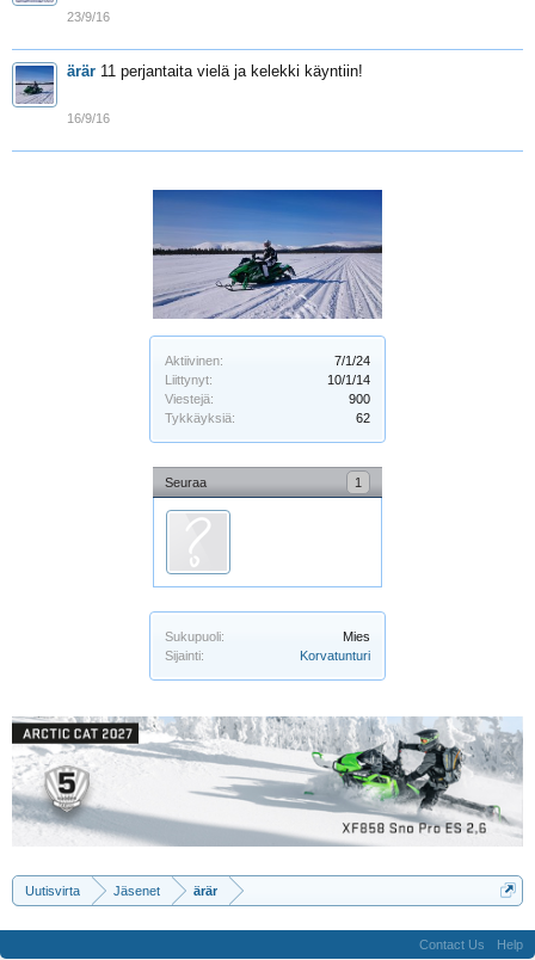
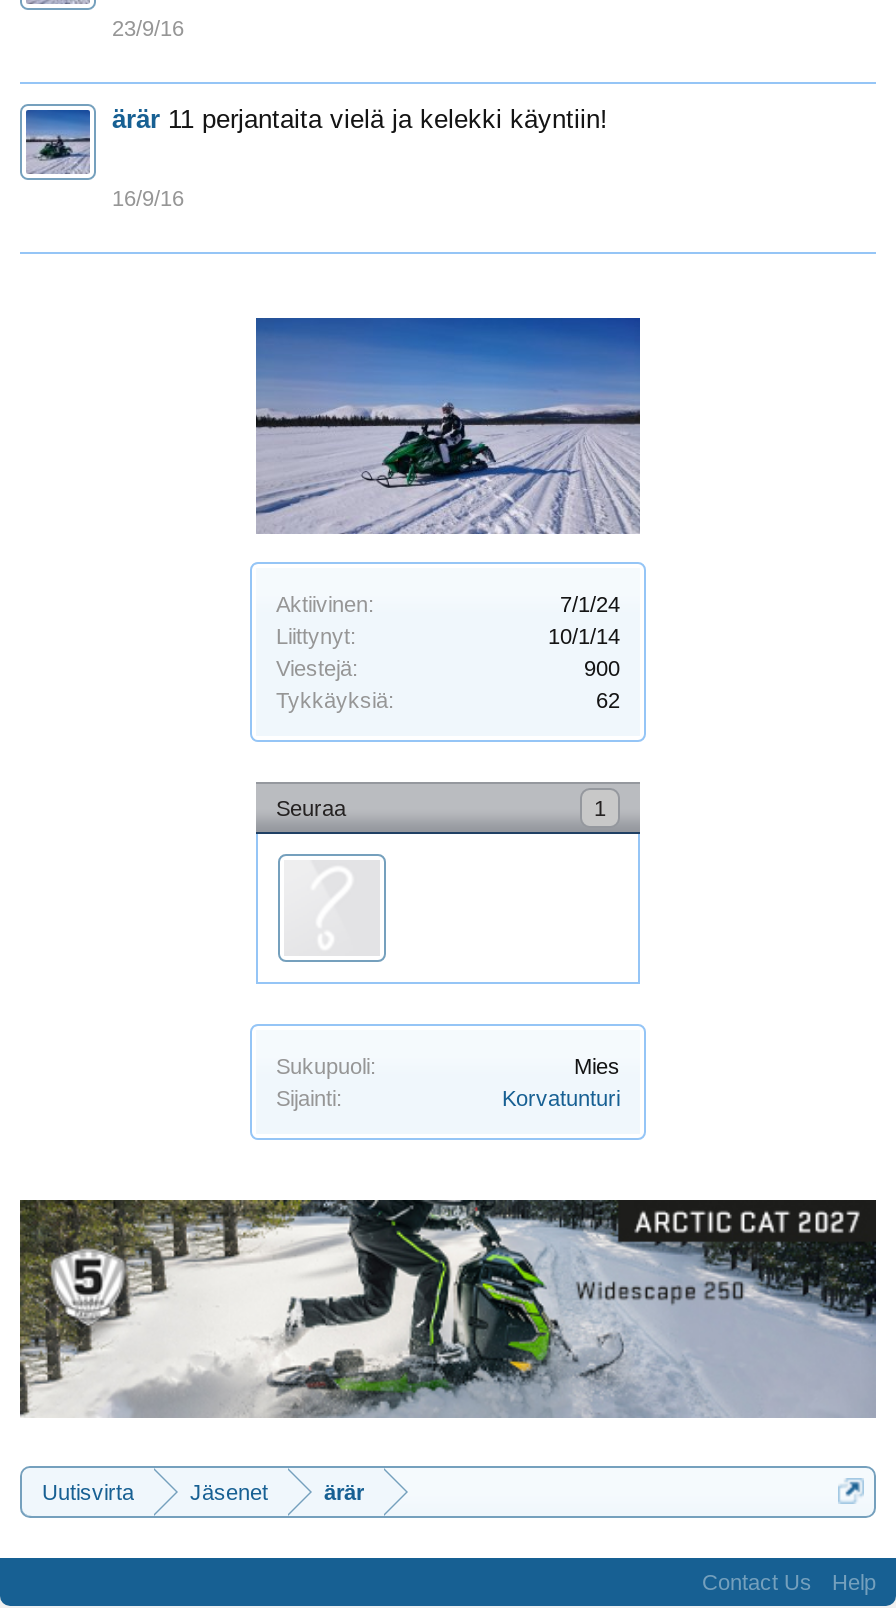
[12,716,523,845] [image] -> [18,1198,878,1418] [image]

